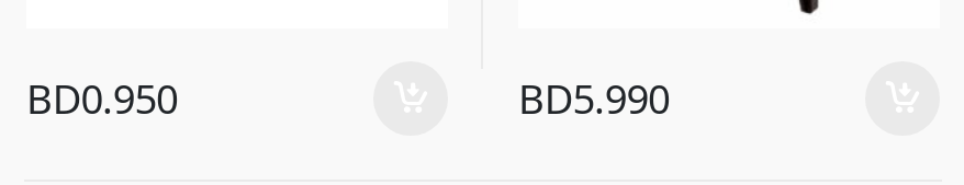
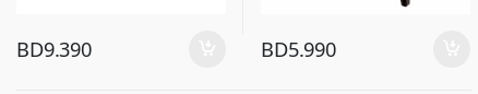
[26,70,178,125] BD0.950 -> [16,35,92,62] BD9.390

